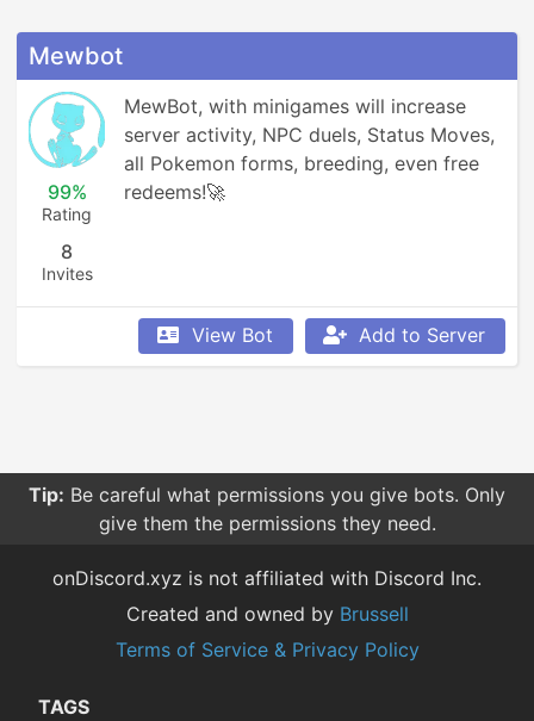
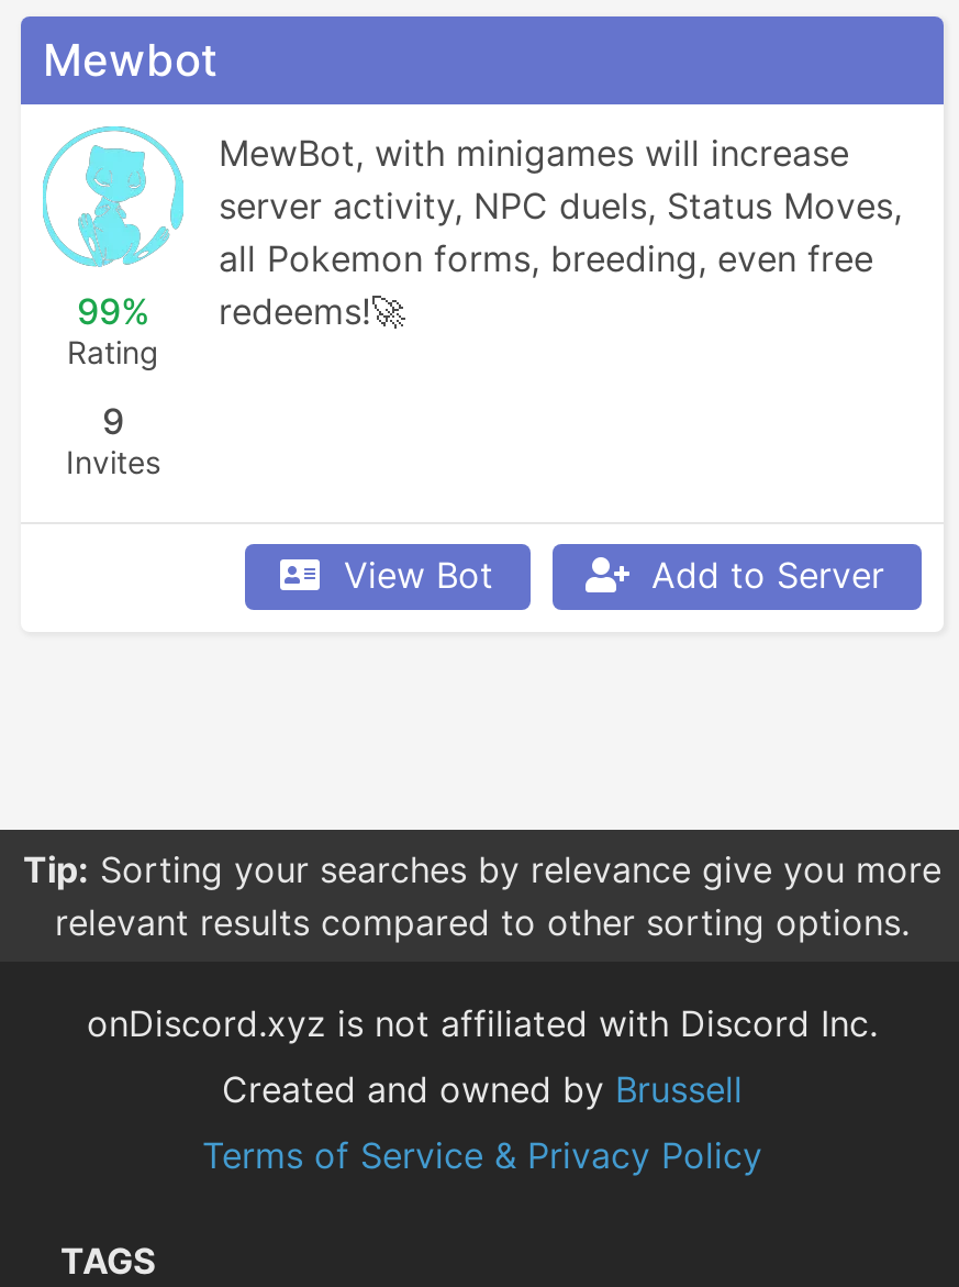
[61,240,73,263] 8 -> [102,399,124,443] 9
[29,483,505,535] Tip: Be careful what permissions you give bots. Only | give them the permissions they need. -> [23,847,941,944] Tip: Sorting your searches by relevance give you more | relevant results compared to other sorting options.

